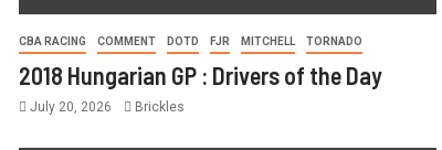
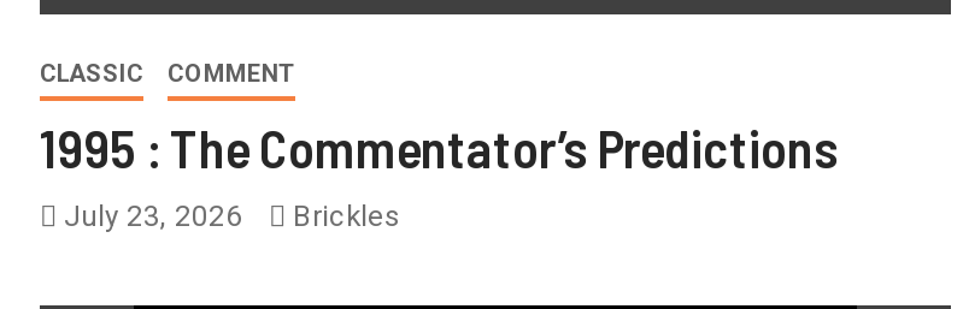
[19,35,86,47] CBA RACING -> [40,59,143,85] CLASSIC
[19,35,382,114] DOTD | FJR | MITCHELL | TORNADO | 2018 Hungarian GP : Drivers of the Day | July 20, 2026 -> [40,114,838,232] 1995 : The Commentator’s Predictions | July 23, 2026

